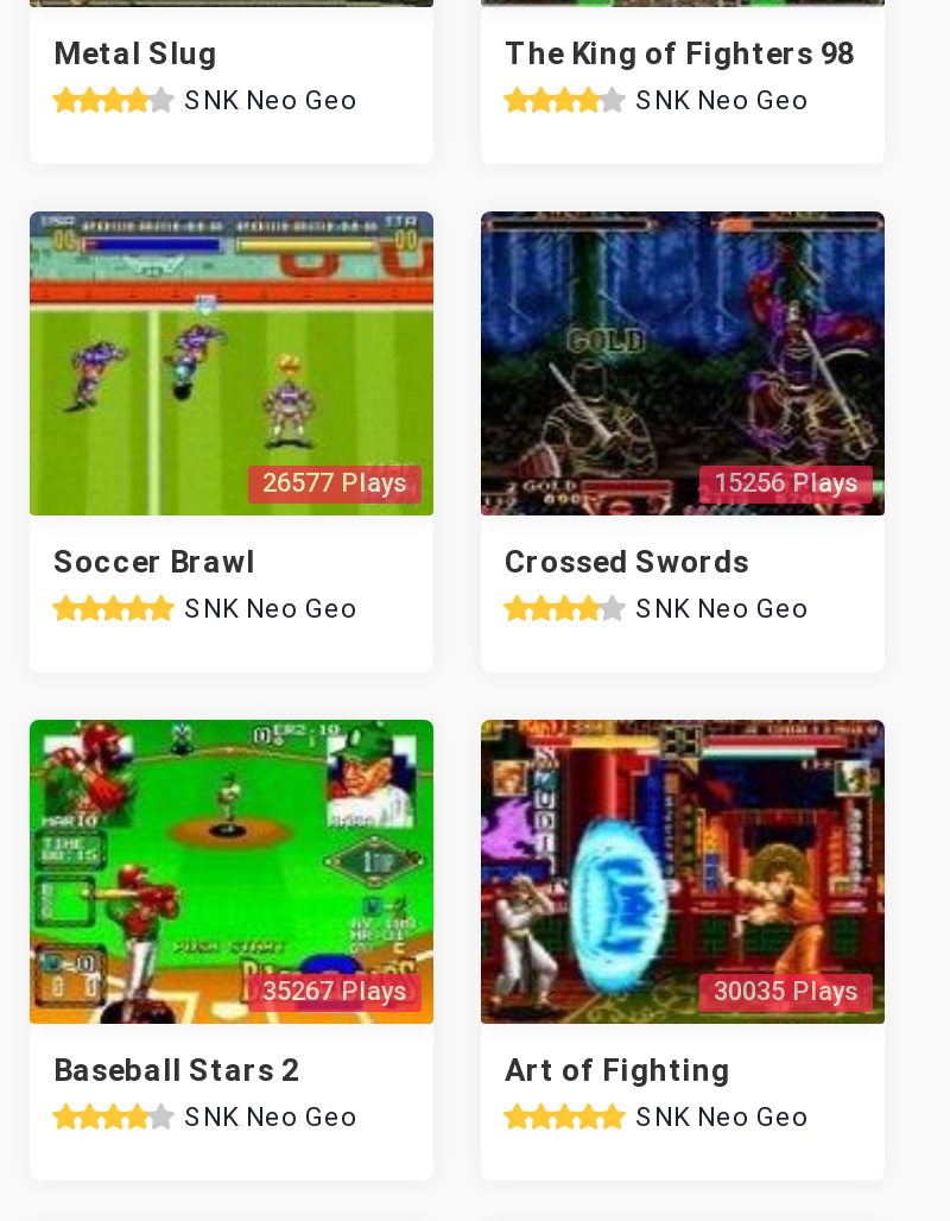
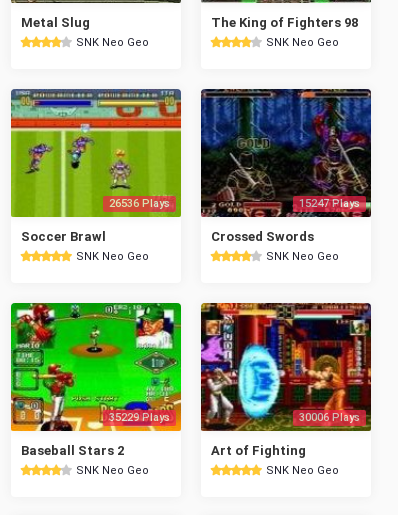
[262,467,407,498] 26577 Plays -> [109,196,170,209] 26536 Plays
[714,467,859,498] 15256 Plays -> [299,196,360,209] 15247 Plays
[262,975,407,1006] 35267 Plays -> [109,410,170,423] 35229 Plays
[714,975,859,1006] 30035 Plays -> [299,410,360,423] 30006 Plays

